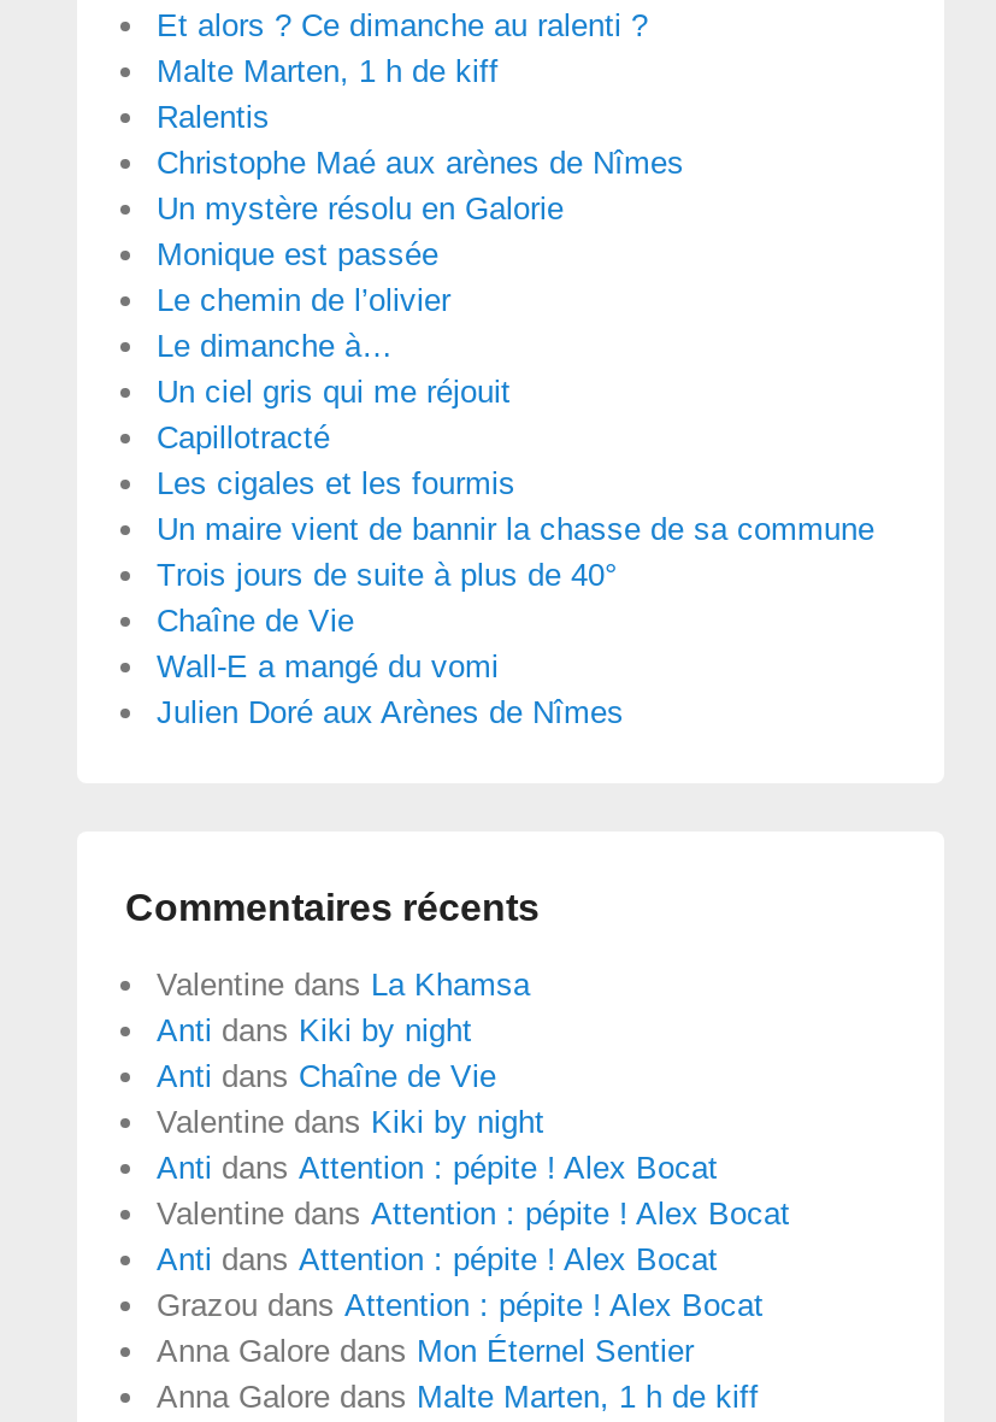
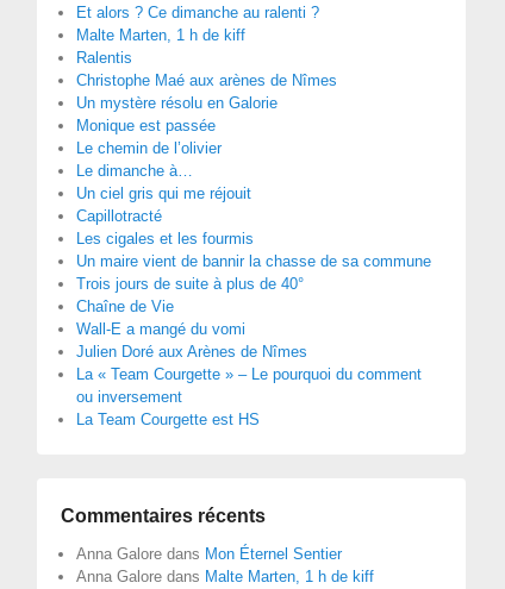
none -> [76,365,422,428] La « Team Courgette » – Le pourquoi du comment | ou inversement | La Team Courgette est HS
moved [125,887,540,928] -> [61,506,266,526]: Commentaires récents
[157,966,790,1323] Valentine dans La Khamsa | Anti dans Kiki by night | Anti dans Chaîne de Vie | Valentine dans Kiki by night | Anti dans Attention : pépite ! Alex Bocat | Valentine dans Attention : pépite ! Alex Bocat | Anti dans Attention : pépite ! Alex Bocat | Grazou dans Attention : pépite ! Alex Bocat -> none

